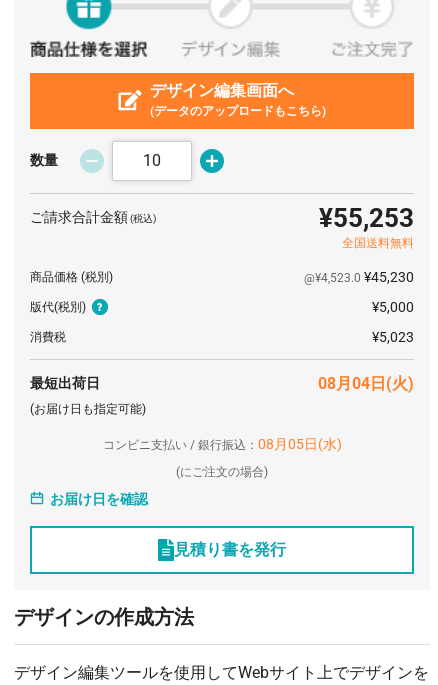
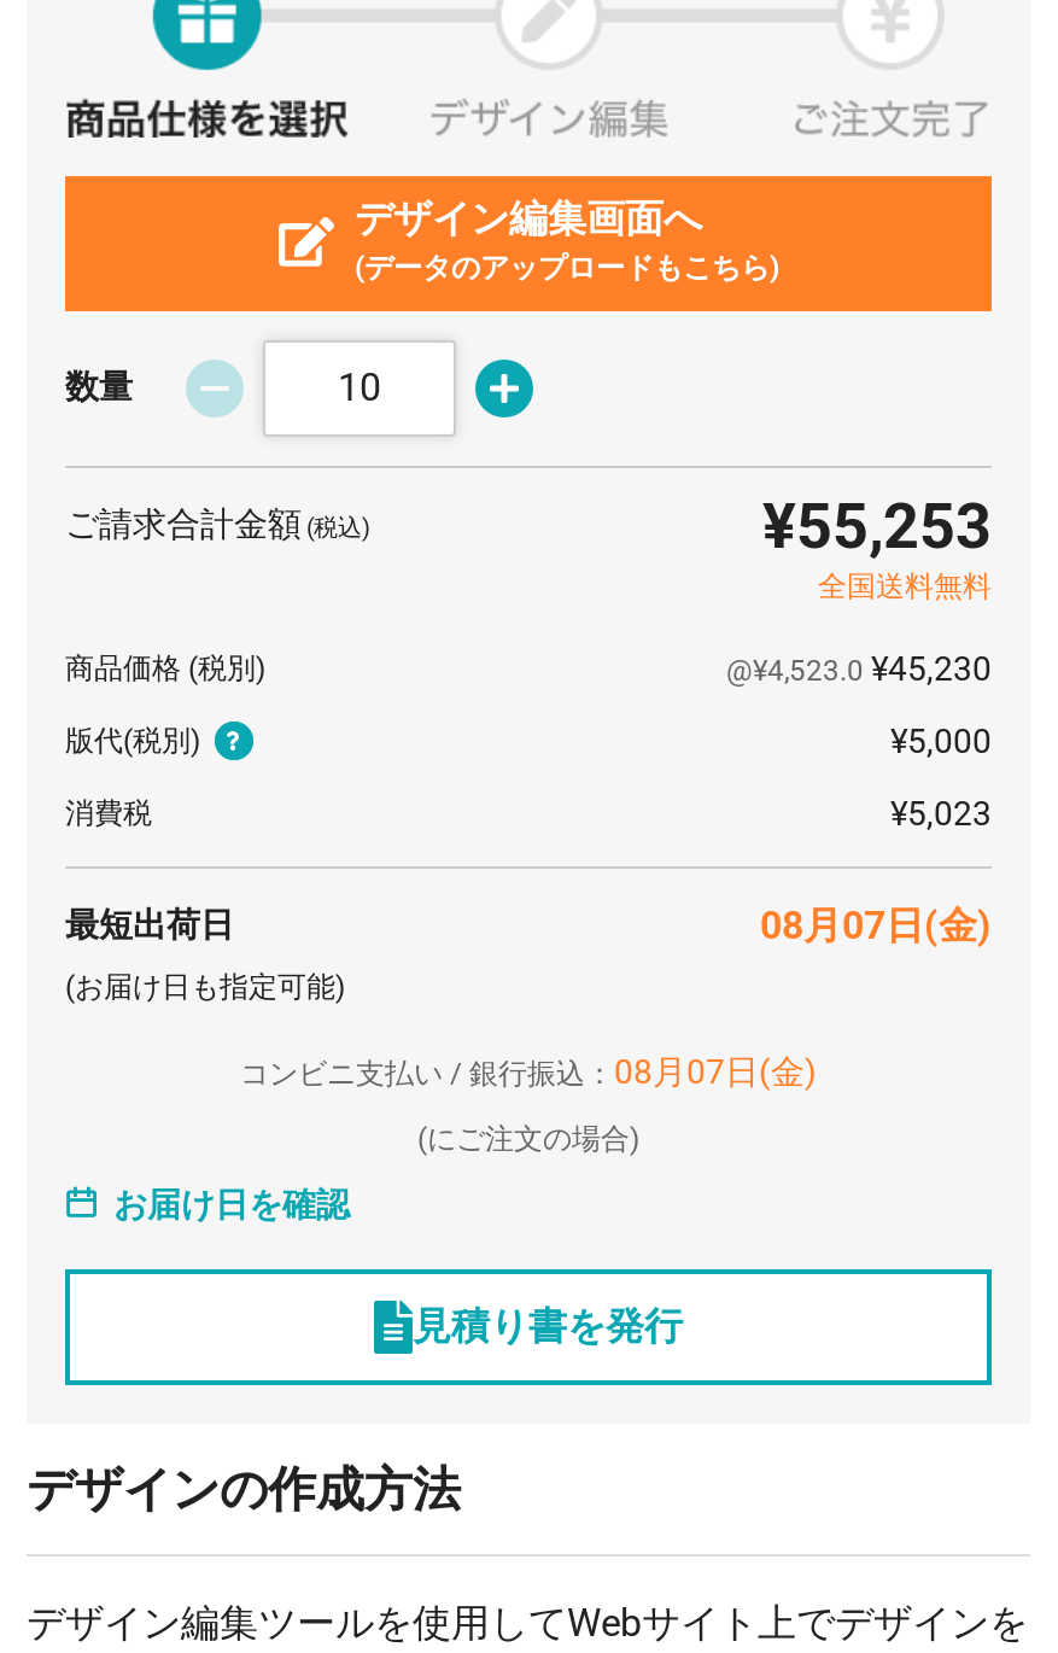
[318,374,414,393] 08月04日(火) -> [760,902,992,948] 08月07日(金)
[102,436,341,452] コンビニ支払い / 銀行振込：08月05日(水) -> [240,1052,817,1090] コンビニ支払い / 銀行振込：08月07日(金)

